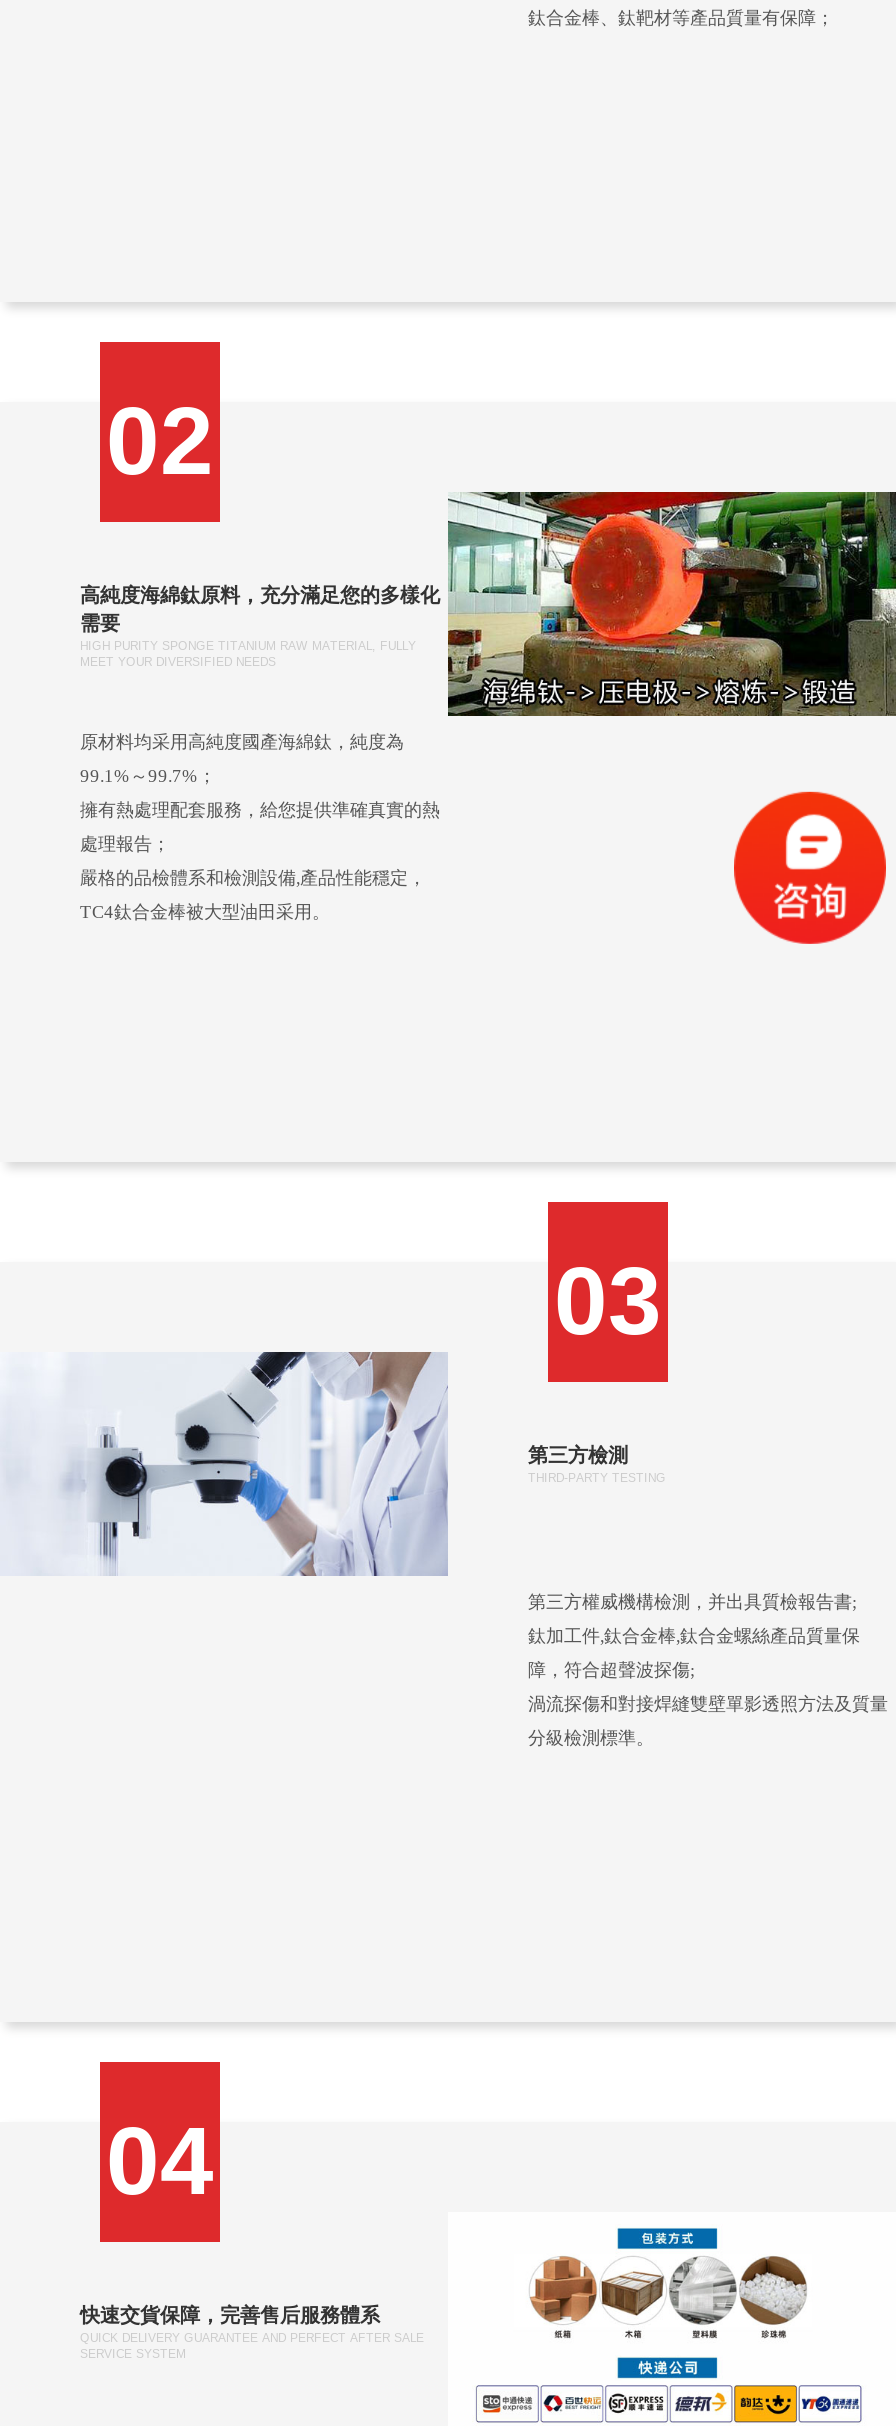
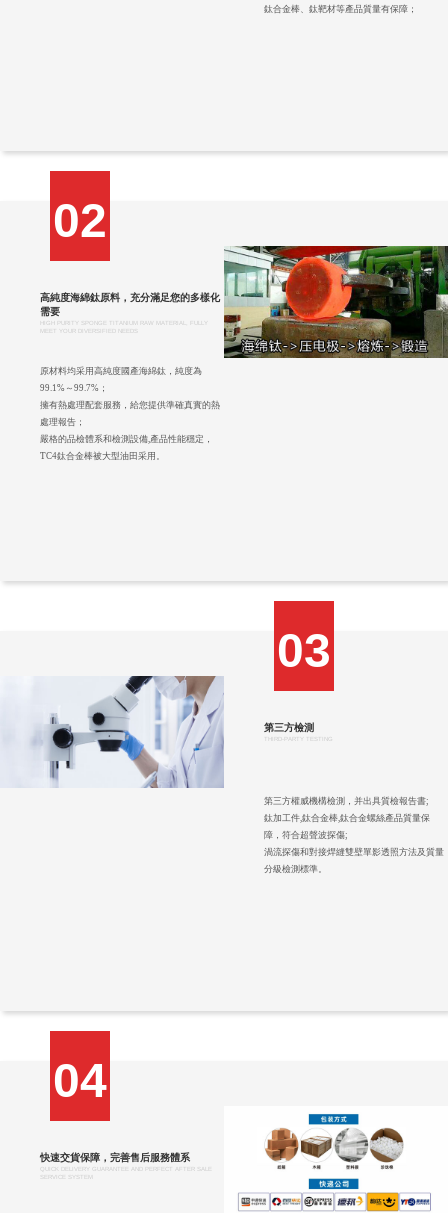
[732,790,888,946] [image] -> none

